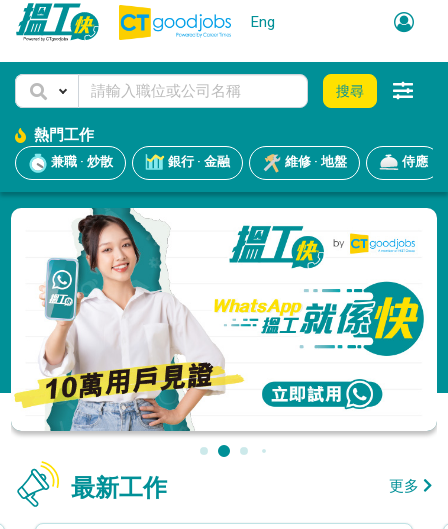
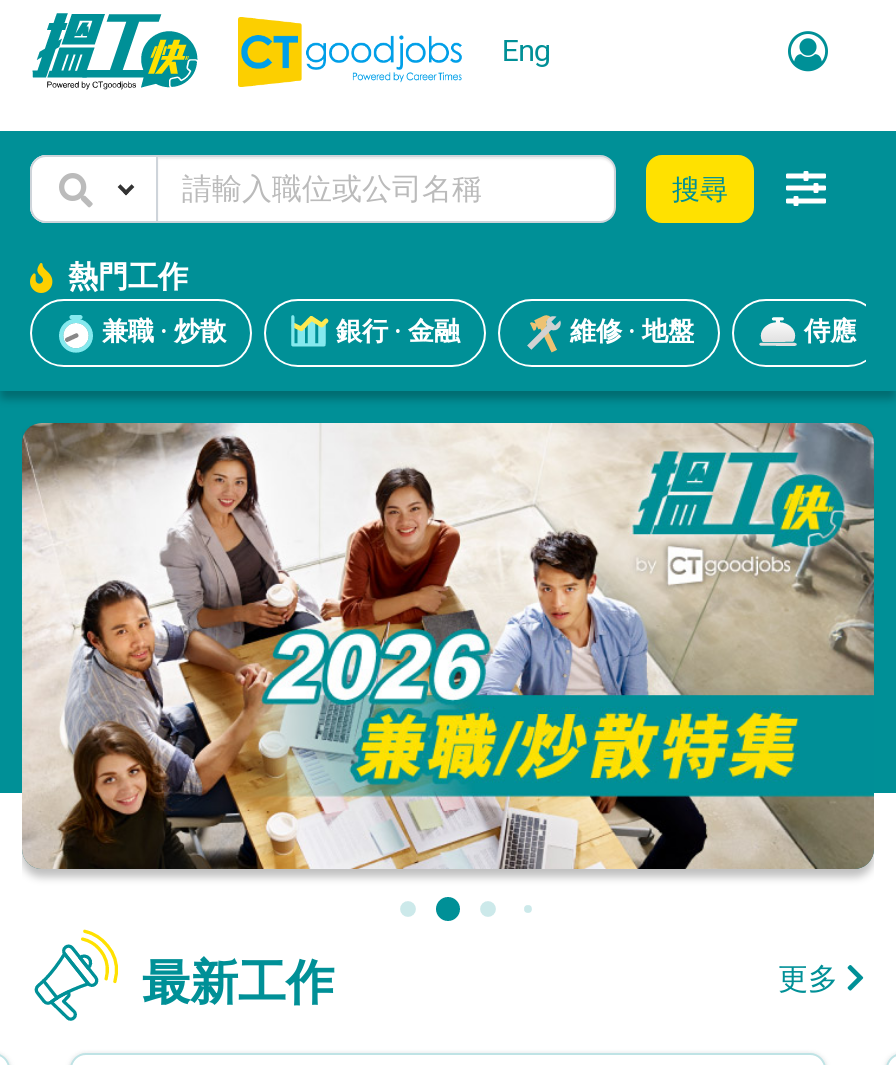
[10,207,438,432] [image] -> [20,421,876,871] [image]

